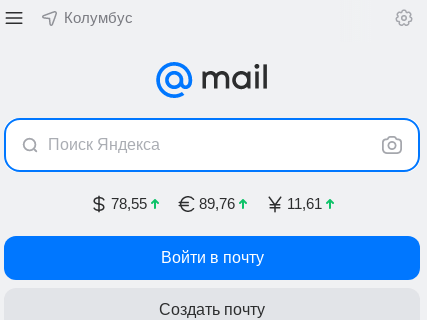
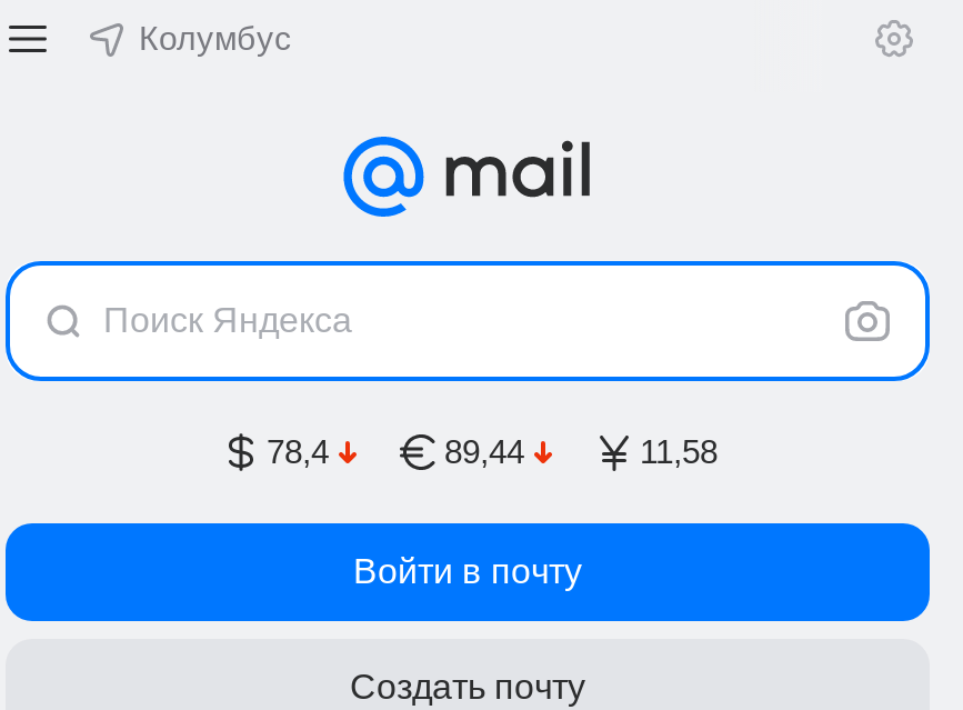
[110,195,146,212] 78,55 -> [267,432,329,470] 78,4
[198,195,234,212] 89,76 -> [444,432,524,470] 89,44
[286,195,321,212] 11,61 -> [640,432,718,470] 11,58

